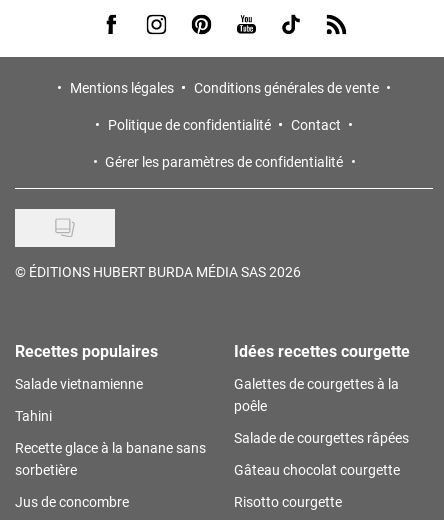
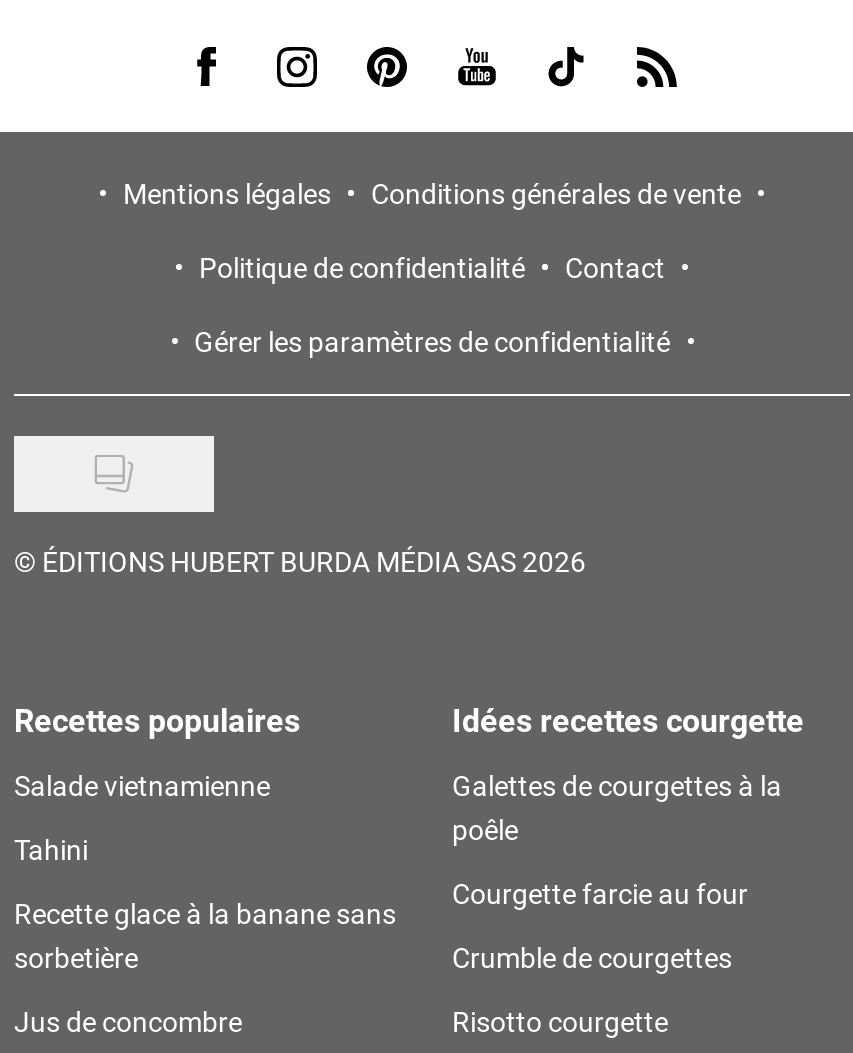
[234,428,409,447] Salade de courgettes râpées -> [452,875,748,913] Courgette farcie au four
[234,460,400,479] Gâteau chocolat courgette -> [452,939,732,977] Crumble de courgettes

